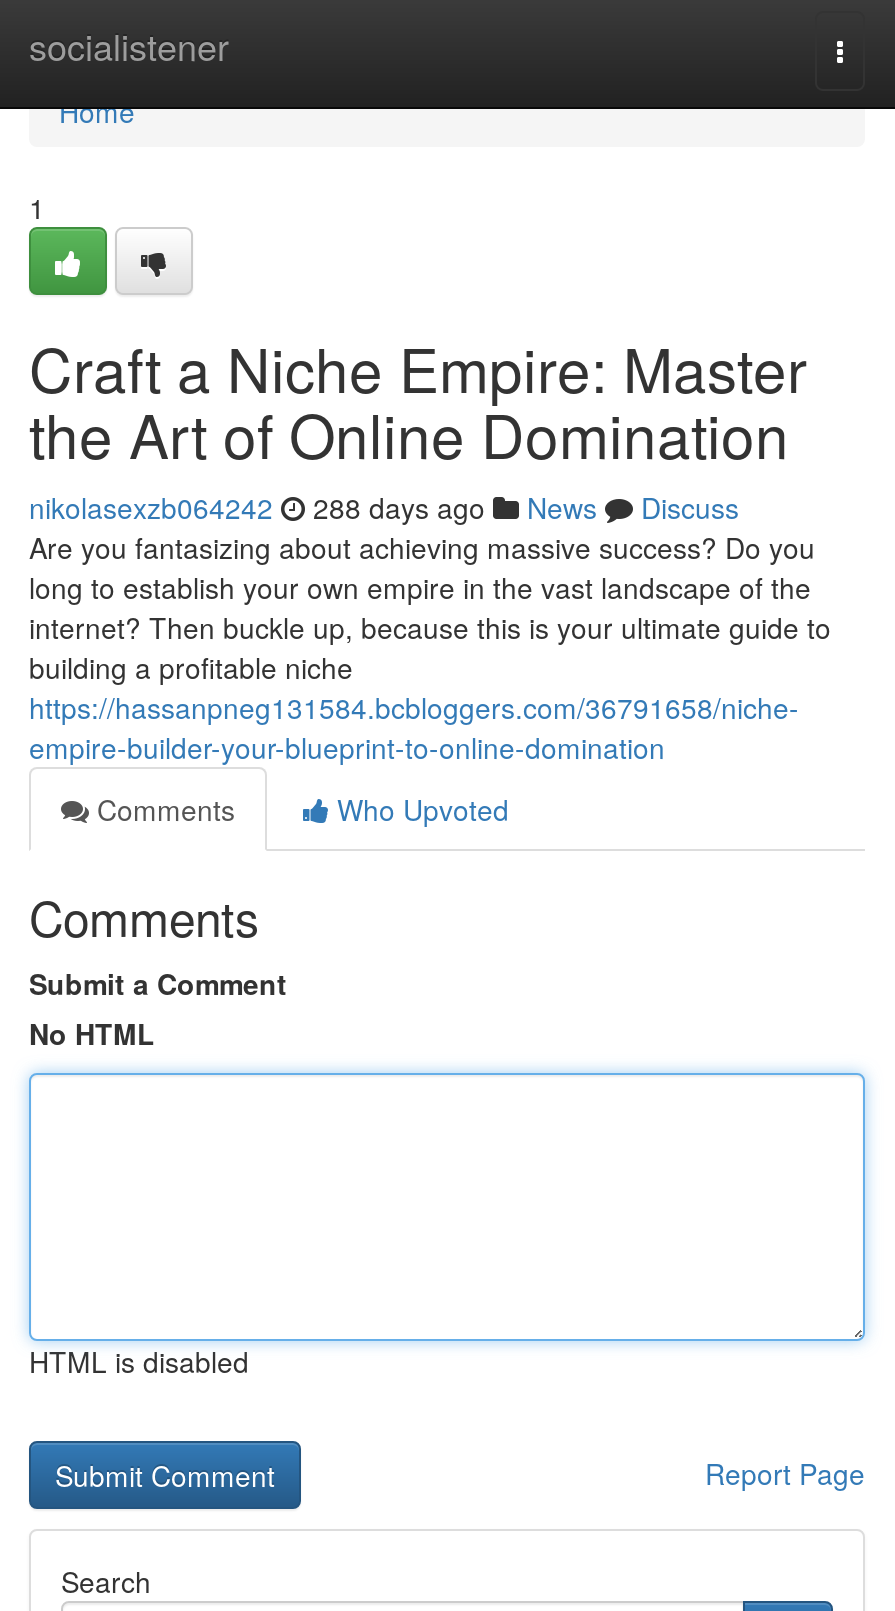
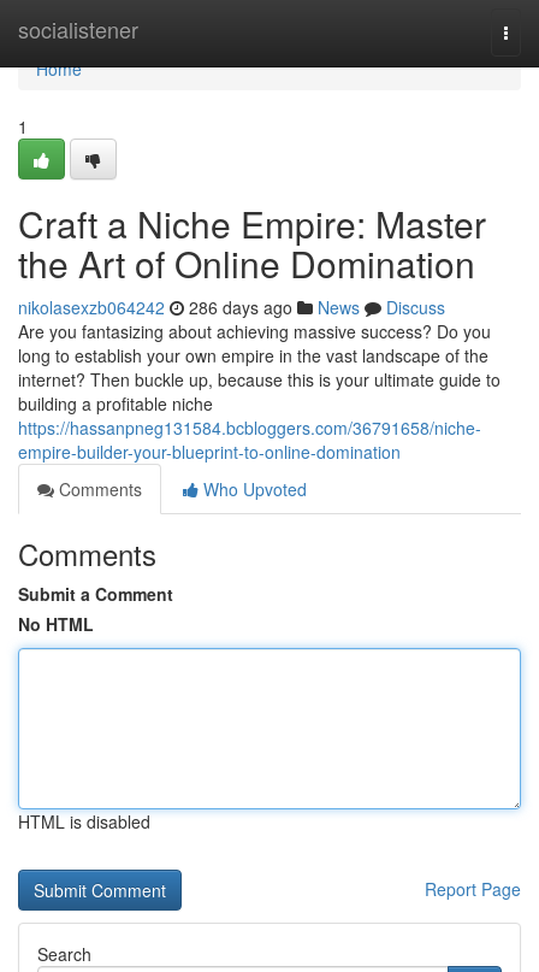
[29,487,739,527] nikolasexzb064242 288 days ago News Discuss -> [18,295,445,319] nikolasexzb064242 286 days ago News Discuss

